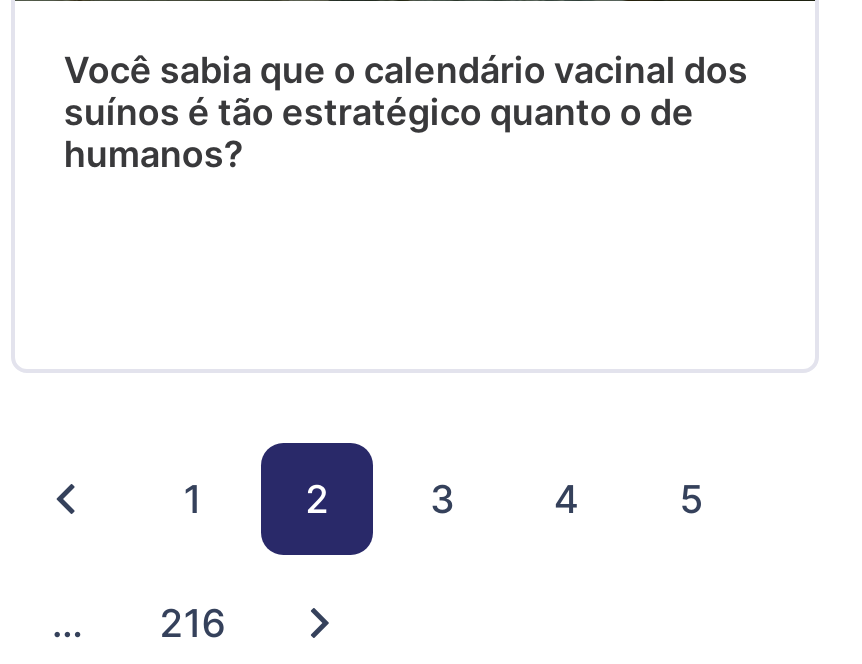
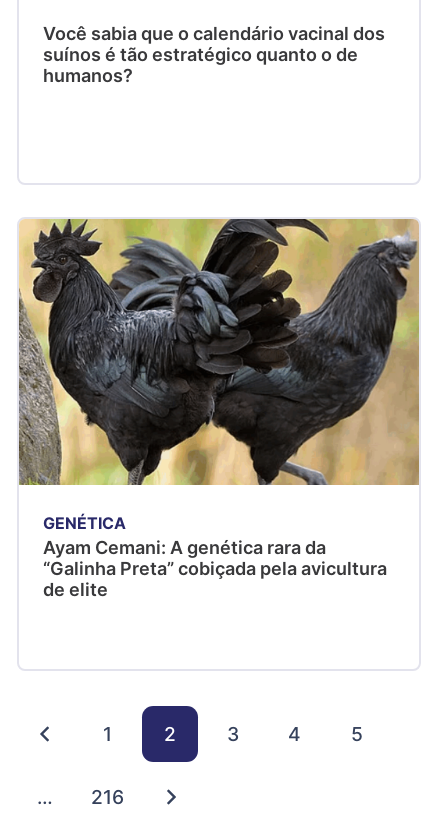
none -> [18,218,419,600] [image] | GENÉTICA | Ayam Cemani: A genética rara da | “Galinha Preta” cobiçada pela avicultura | de elite

